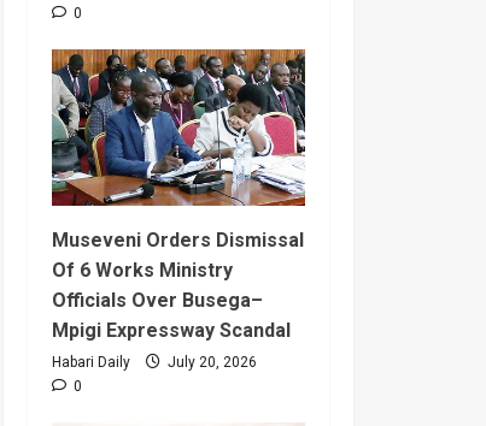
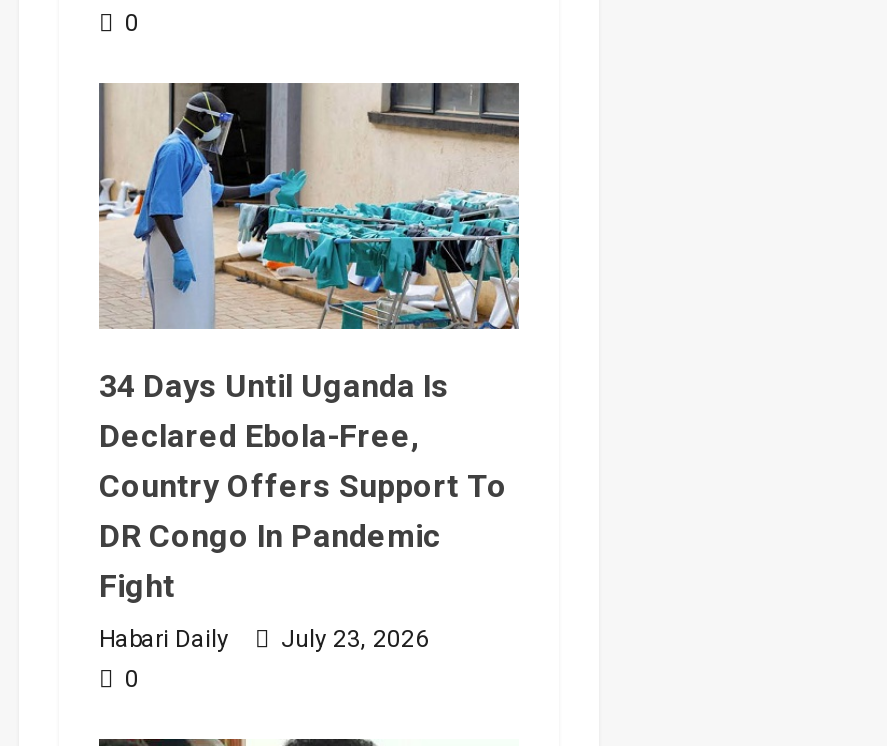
[51,48,306,342] [image] | Museveni Orders Dismissal | Of 6 Works Ministry | Officials Over Busega– | Mpigi Expressway Scandal -> [99,82,521,606] [image] | 34 Days Until Uganda Is | Declared Ebola-Free, | Country Offers Support To | DR Congo In Pandemic | Fight
[52,354,257,370] Habari Daily July 20, 2026 -> [99,626,429,654] Habari Daily July 23, 2026

